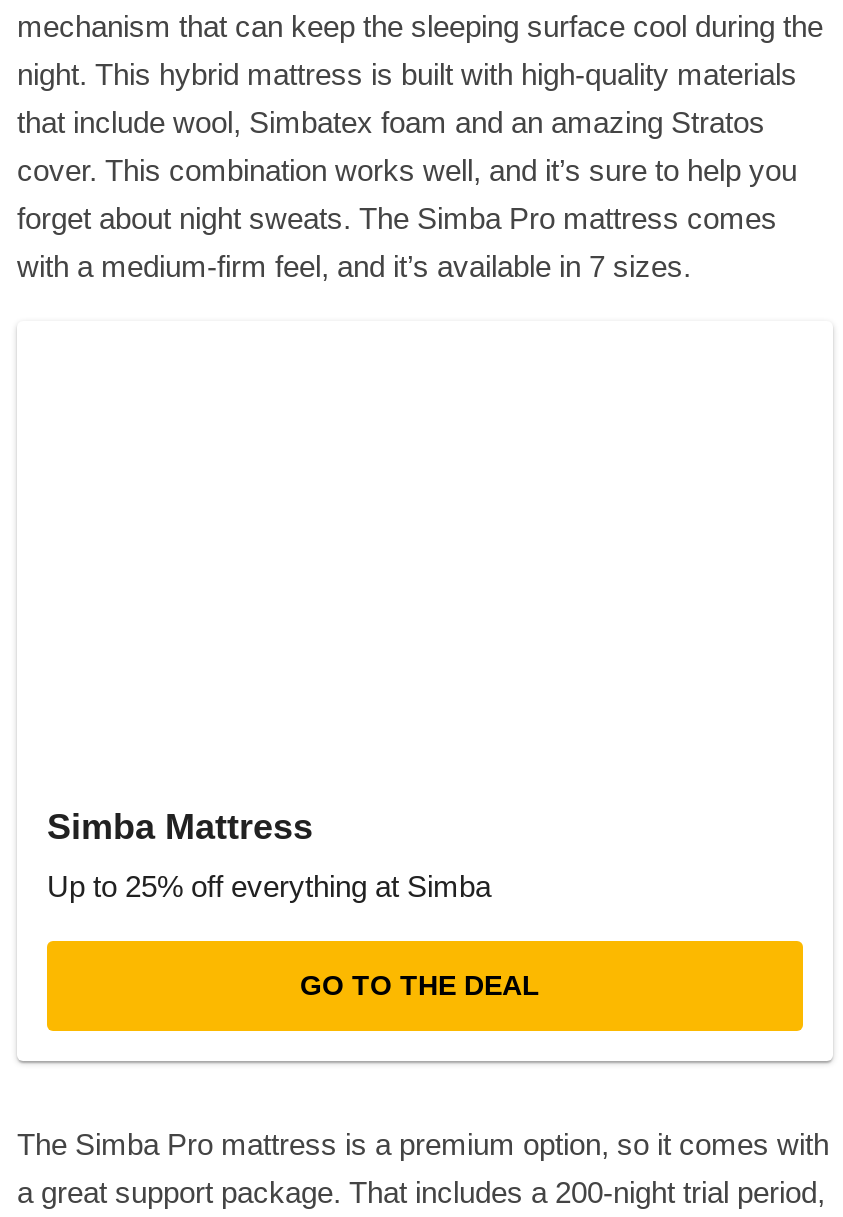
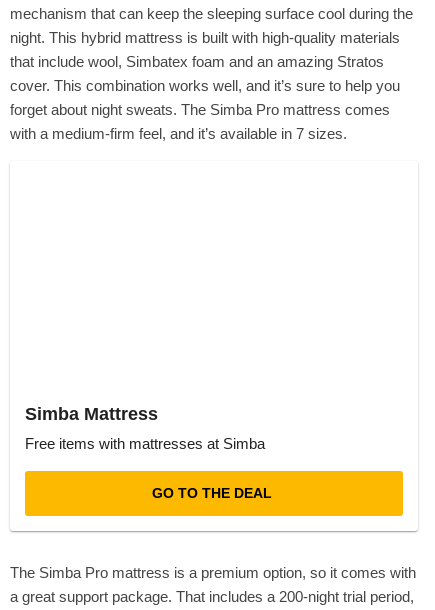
[47,868,491,902] Up to 25% off everything at Simba -> [25,435,265,452] Free items with mattresses at Simba

